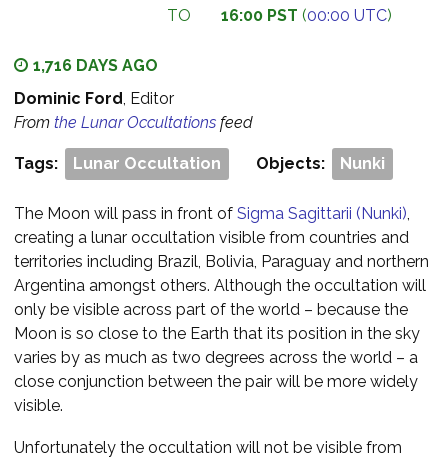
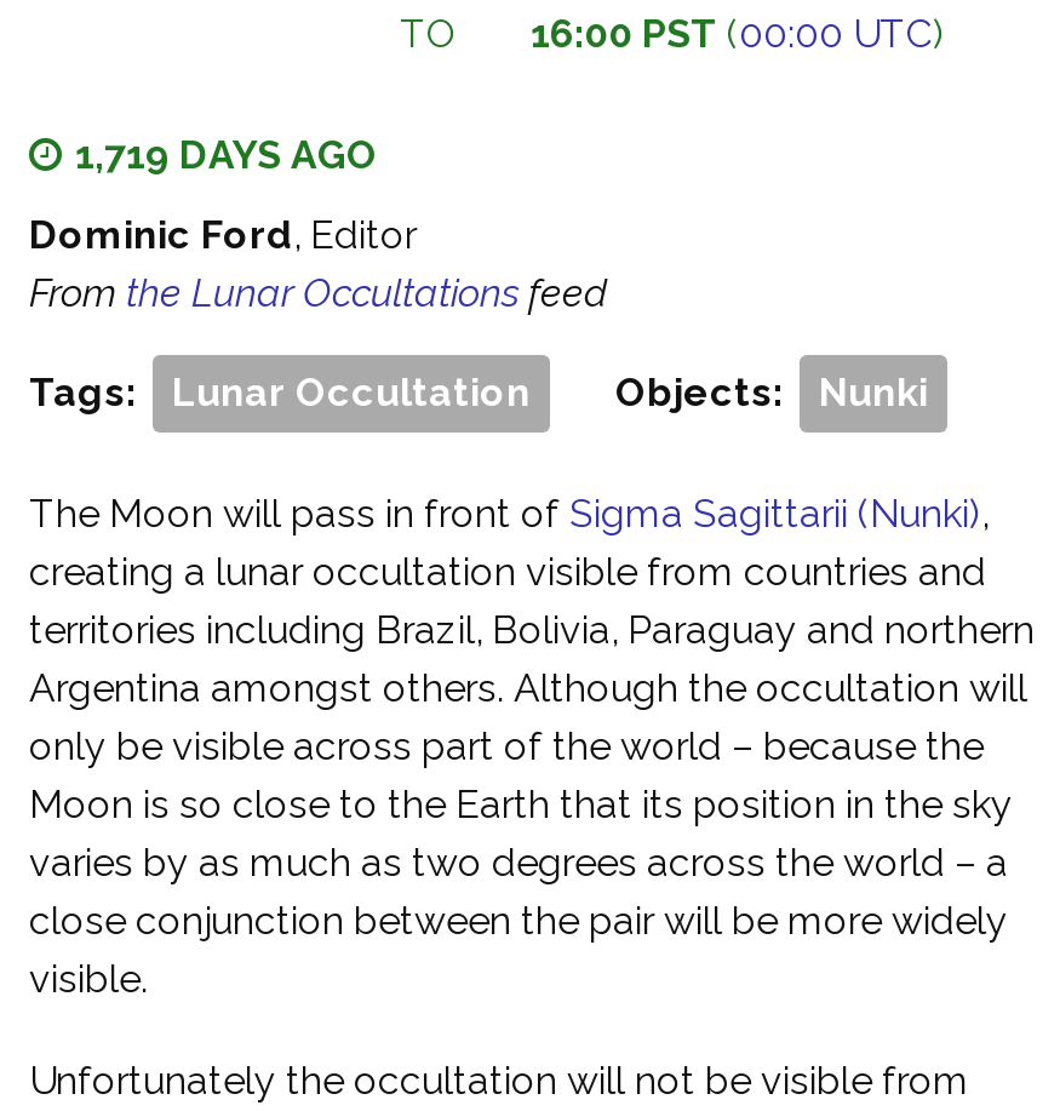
[33,56,158,75] 1,716 DAYS AGO -> [75,132,378,178] 1,719 DAYS AGO

